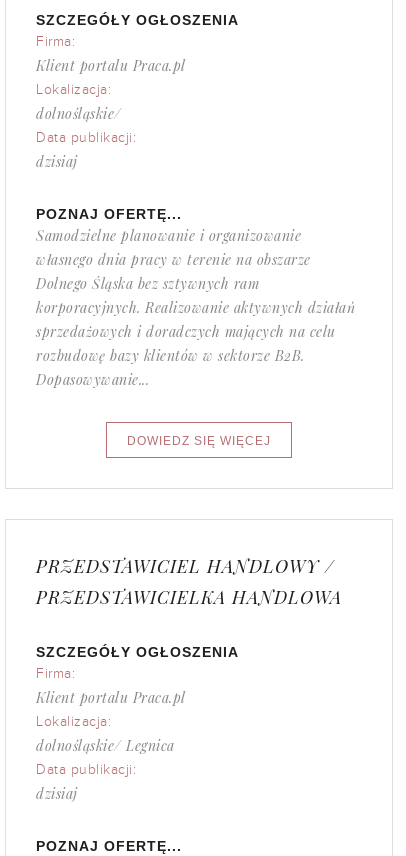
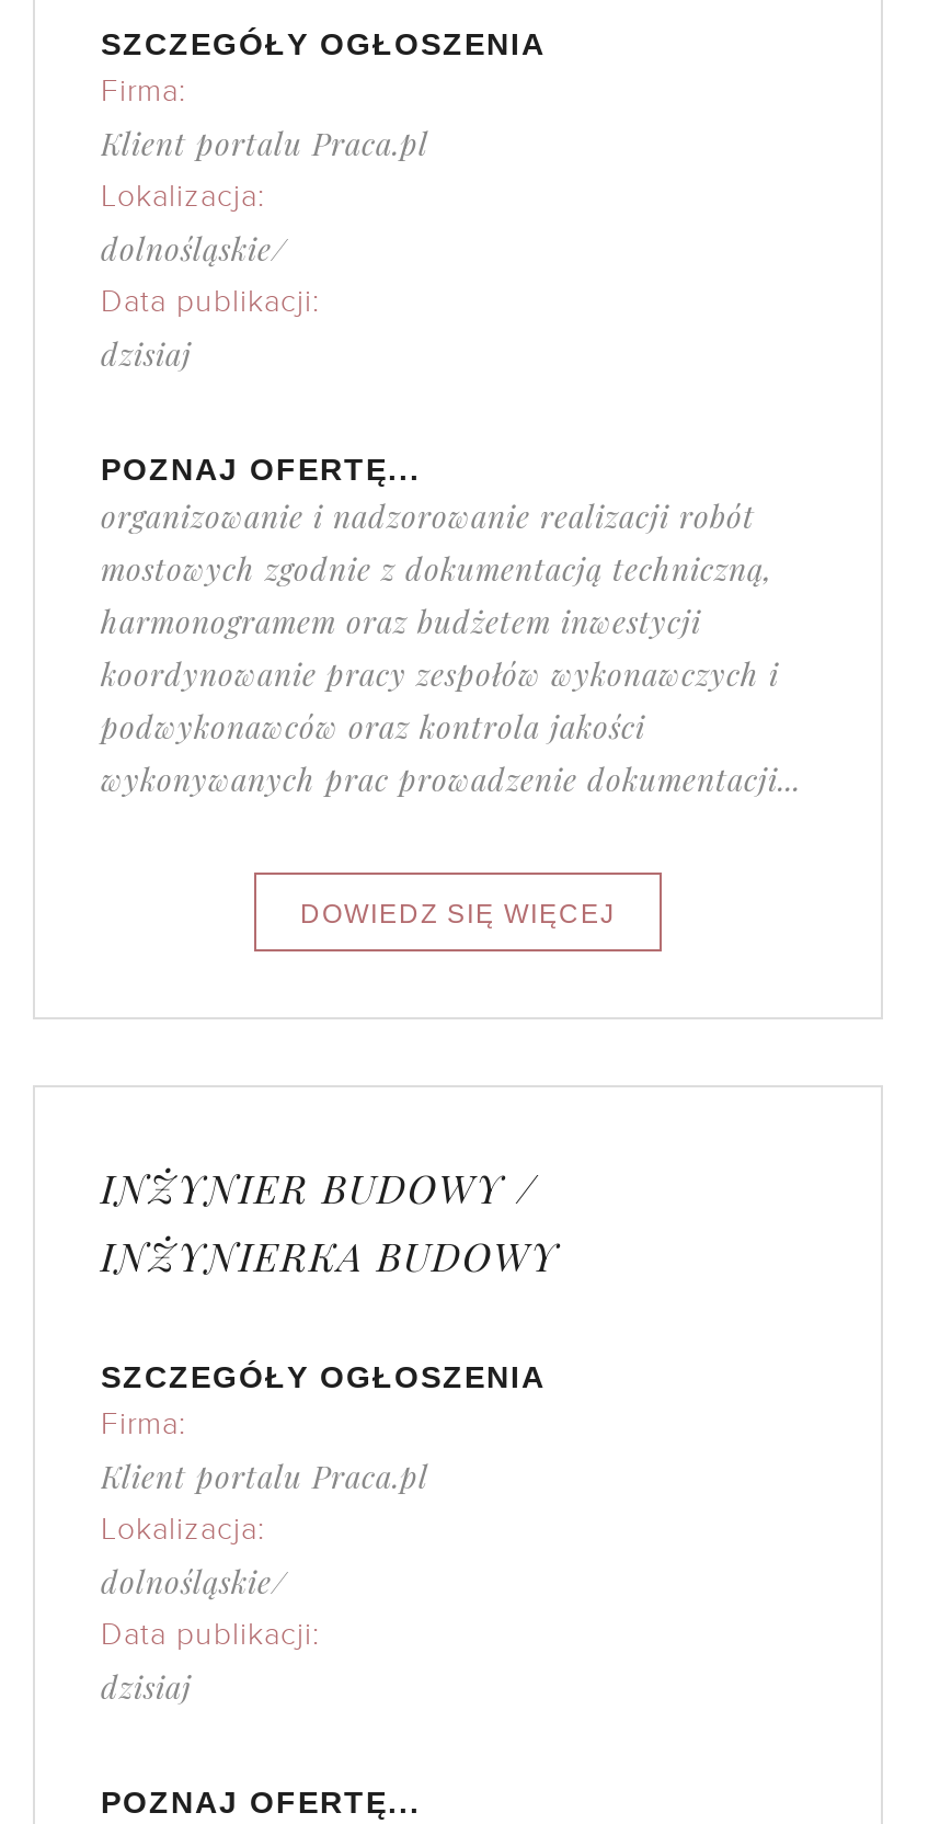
[36,226,355,389] Samodzielne planowanie i organizowanie | własnego dnia pracy w terenie na obszarze | Dolnego Śląska bez sztywnych ram | korporacyjnych. Realizowanie aktywnych działań | sprzedażowych i doradczych mających na celu | rozbudowę bazy klientów w sektorze B2B. | Dopasowywanie... -> [101,495,801,800] organizowanie i nadzorowanie realizacji robót | mostowych zgodnie z dokumentacją techniczną, | harmonogramem oraz budżetem inwestycji | koordynowanie pracy zespołów wykonawczych i | podwykonawców oraz kontrola jakości | wykonywanych prac prowadzenie dokumentacji...
[36,554,342,609] PRZEDSTAWICIEL HANDLOWY / | PRZEDSTAWICIELKA HANDLOWA -> [101,1162,559,1283] INŻYNIER BUDOWY / | INŻYNIERKA BUDOWY
[36,736,174,755] dolnośląskie/ Legnica -> [101,1561,288,1603] dolnośląskie/

